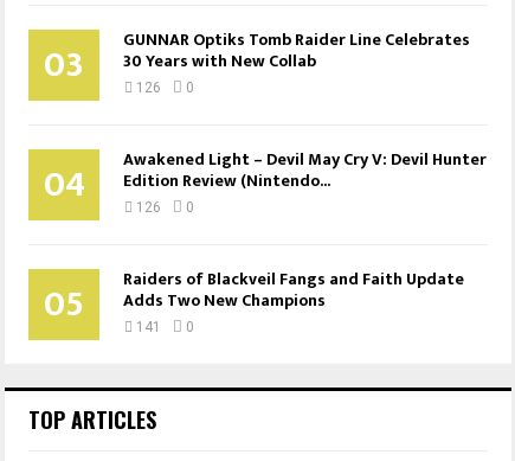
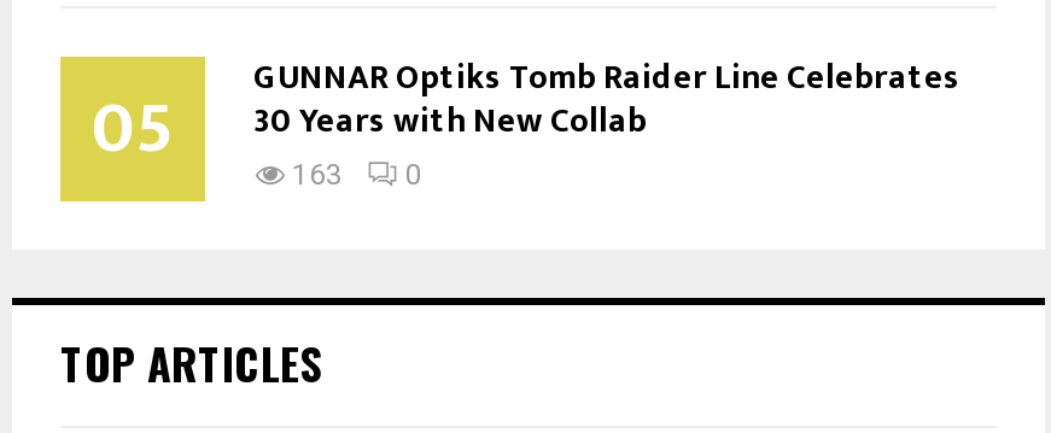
[44,26,470,95] 03 GUNNAR Optiks Tomb Raider Line Celebrates 30 Years with New Collab -> [92,50,961,190] 05 GUNNAR Optiks Tomb Raider Line Celebrates 30 Years with New Collab
[43,80,487,335] 126 | 0 | 04 | Awakened Light – Devil May Cry V: Devil Hunter | Edition Review (Nintendo... | 126 | 0 | 05 | Raiders of Blackveil Fangs and Faith Update | Adds Two New Champions | 141 -> [292,158,343,192] 163

